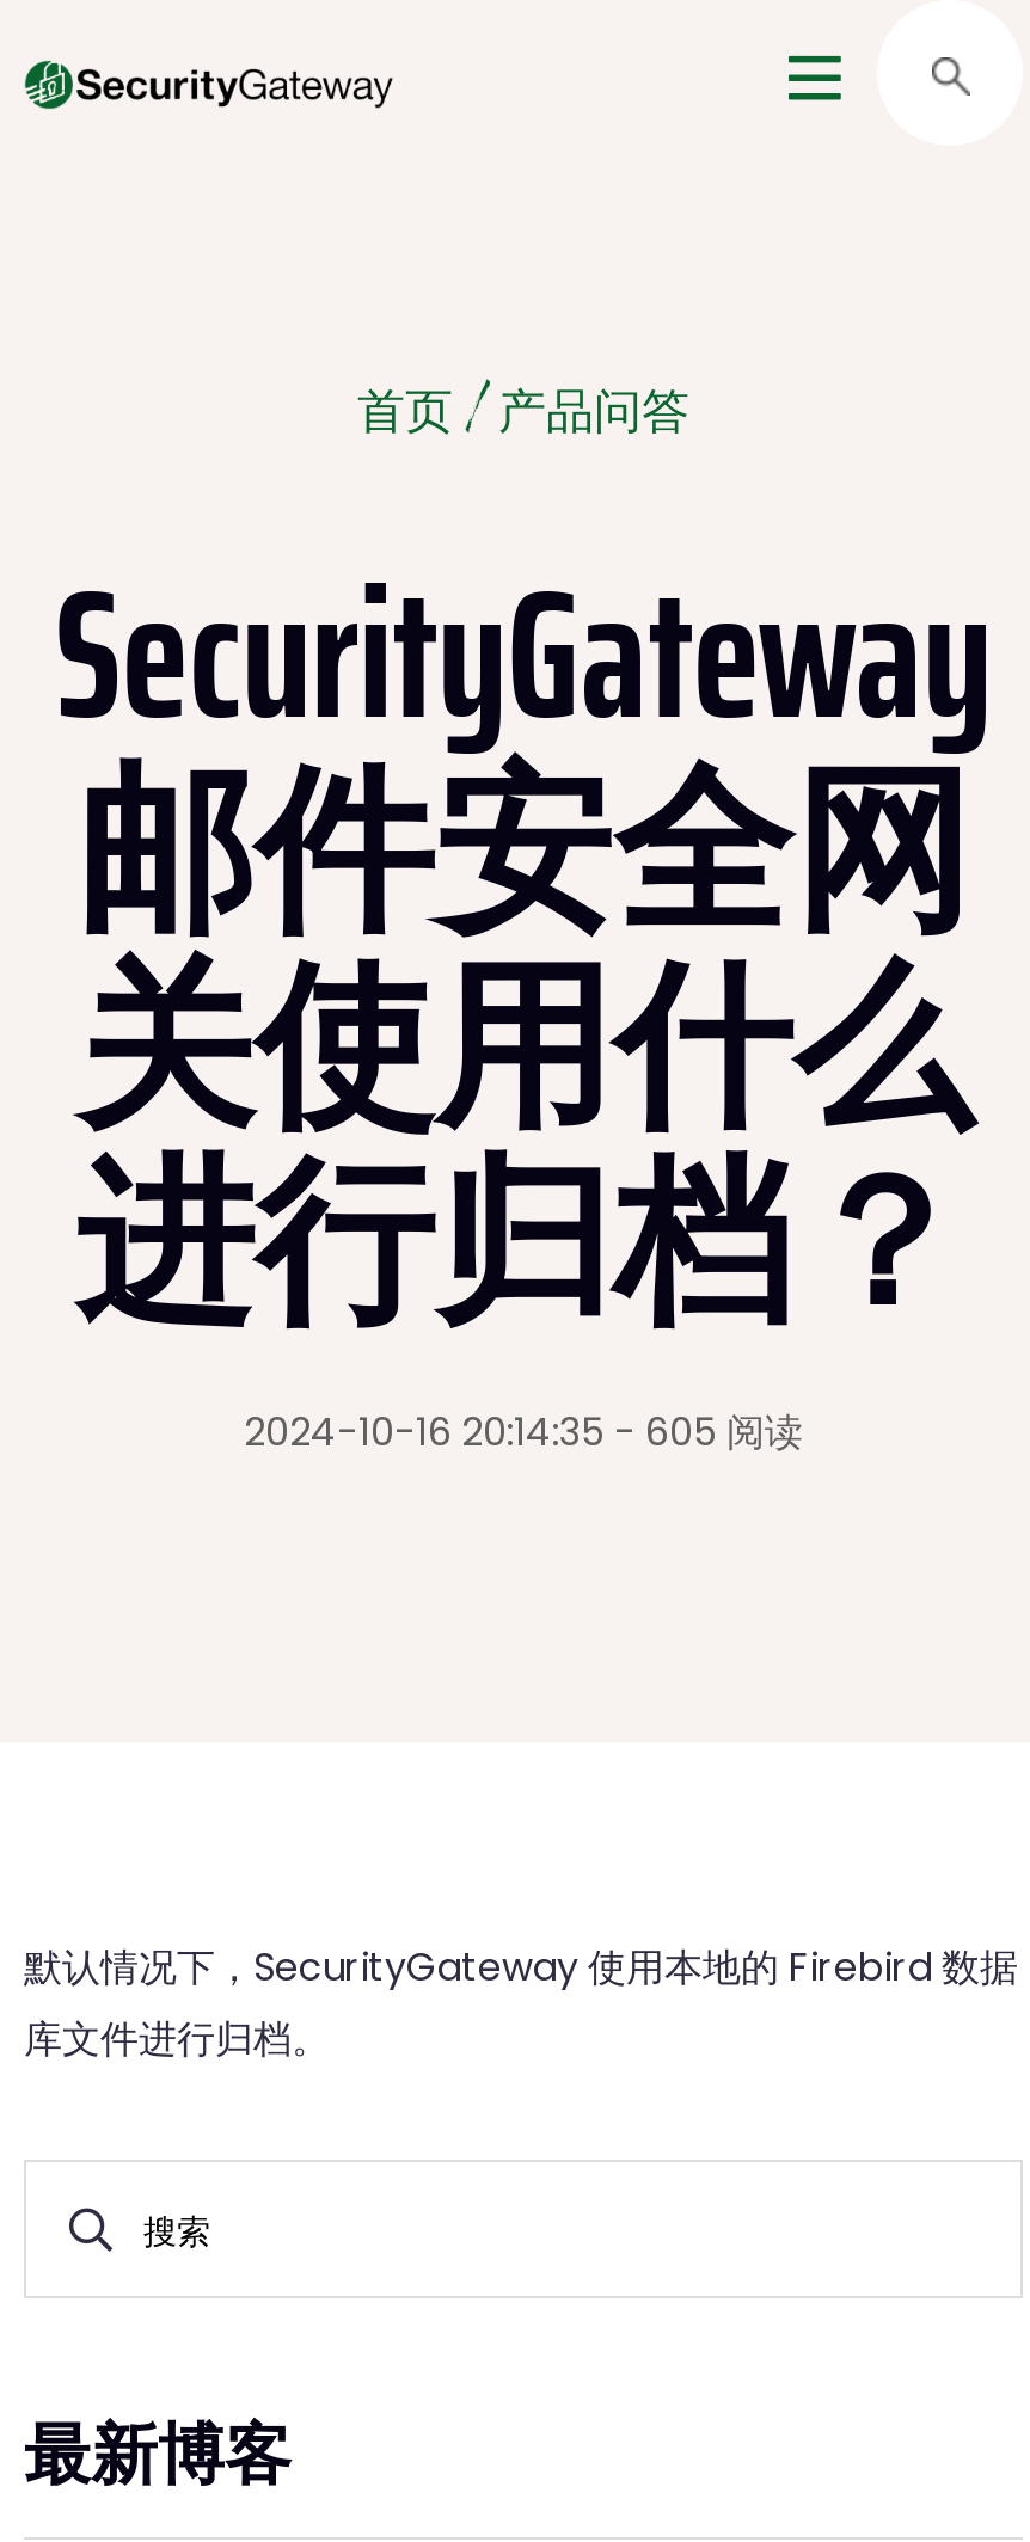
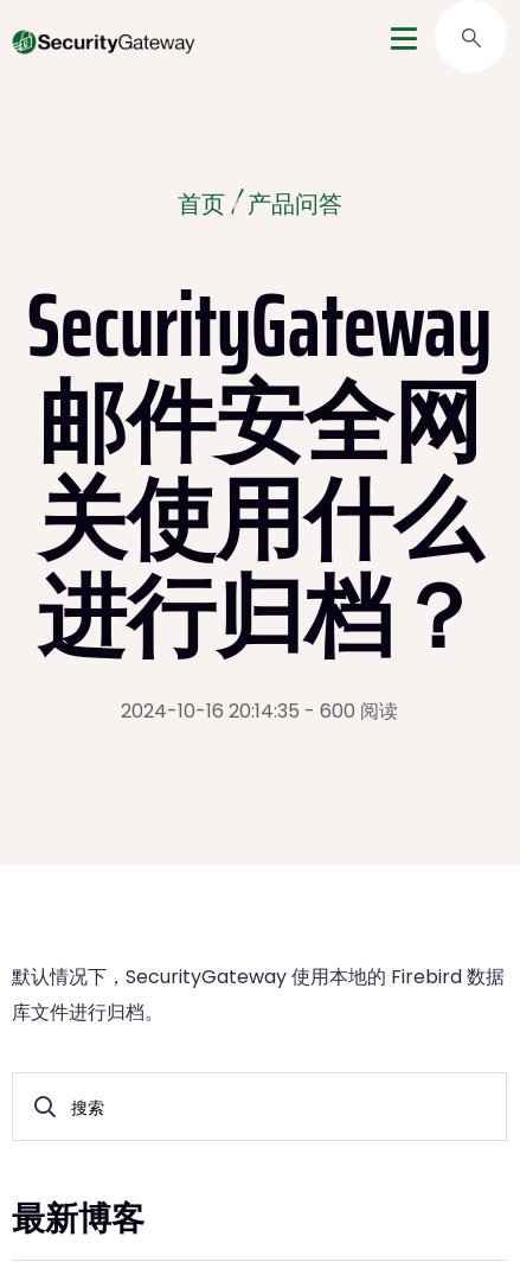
[244,1405,803,1460] 2024-10-16 20:14:35 - 605 阅读 -> [121,697,398,725] 2024-10-16 20:14:35 - 600 阅读

